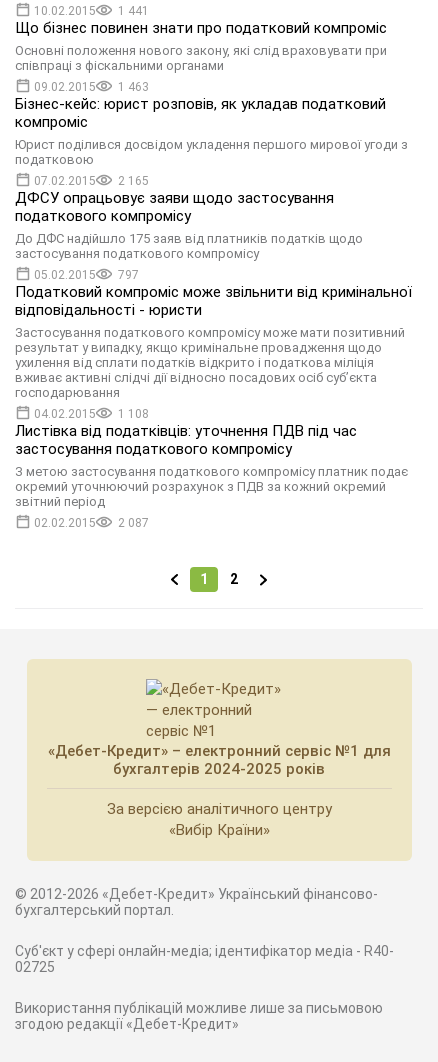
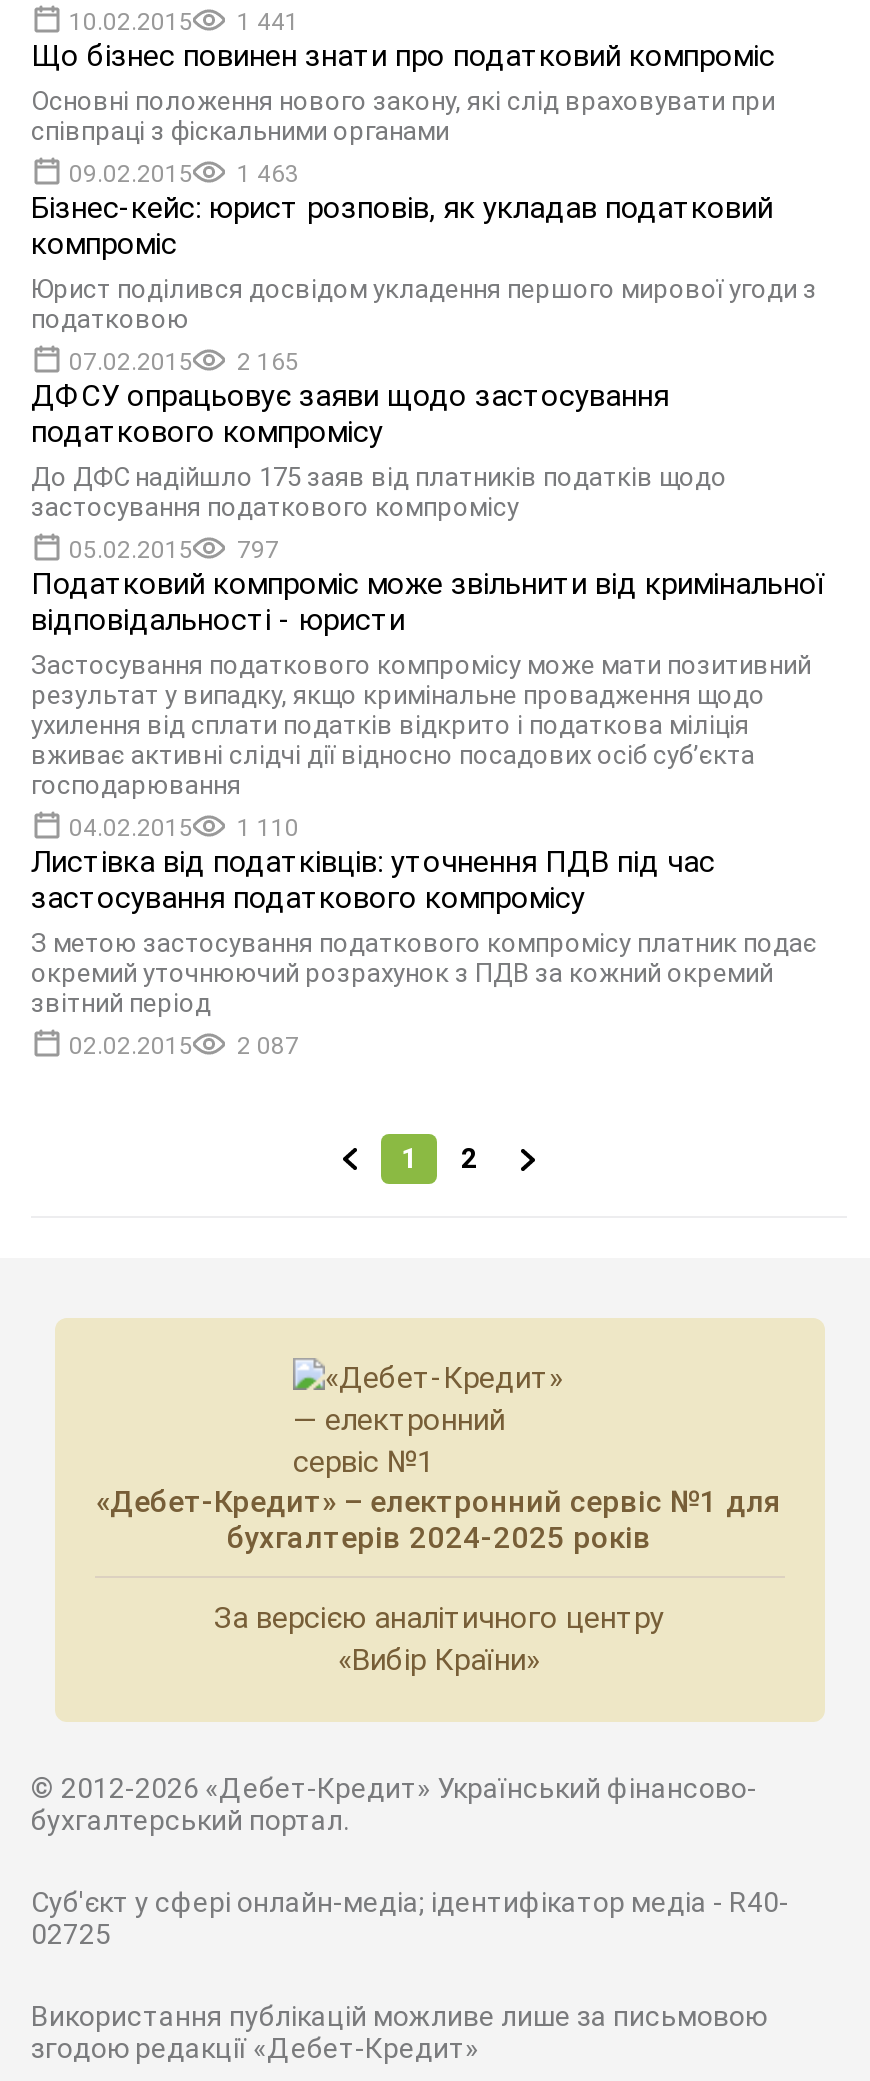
[34,407,149,421] 04.02.2015 1 108 -> [69,814,299,842] 04.02.2015 1 110

